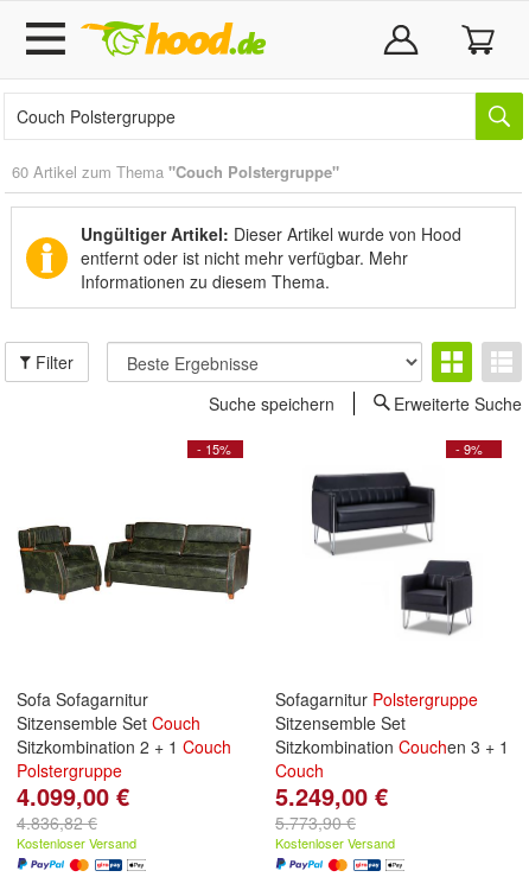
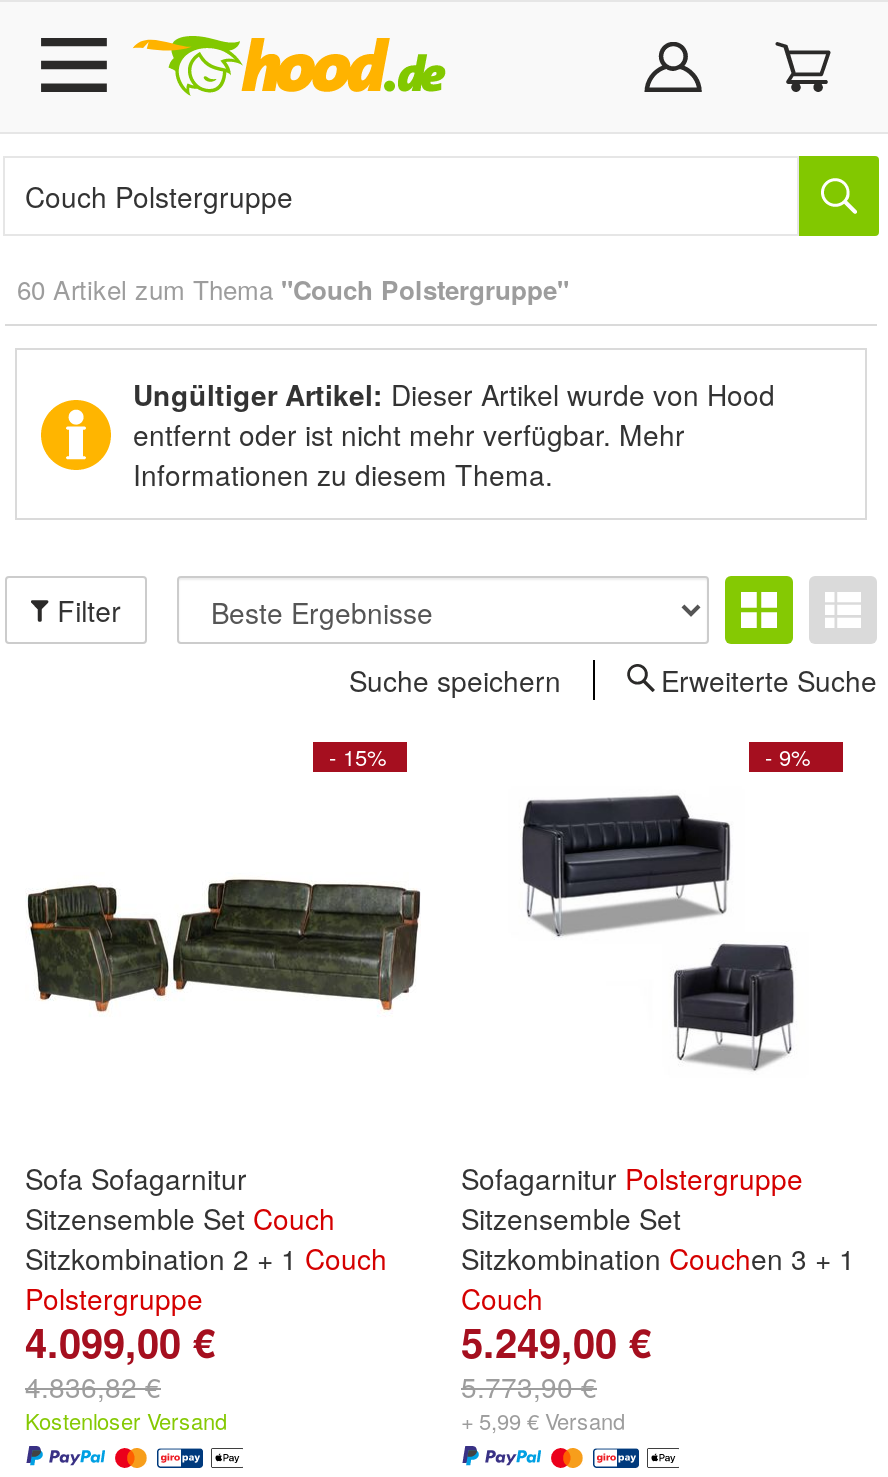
[275,833,395,852] Kostenloser Versand -> [461,1404,625,1436] + 5,99 € Versand

